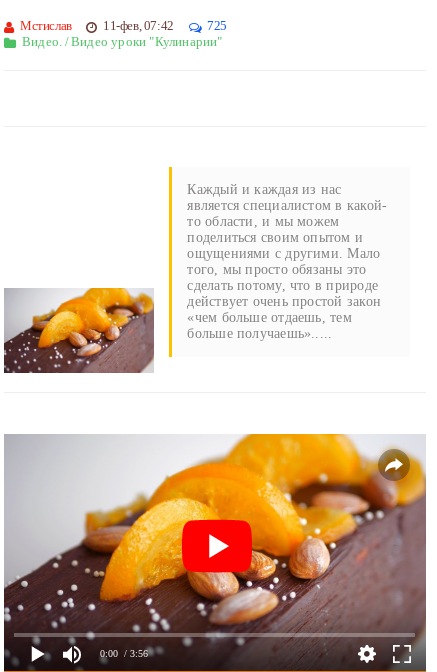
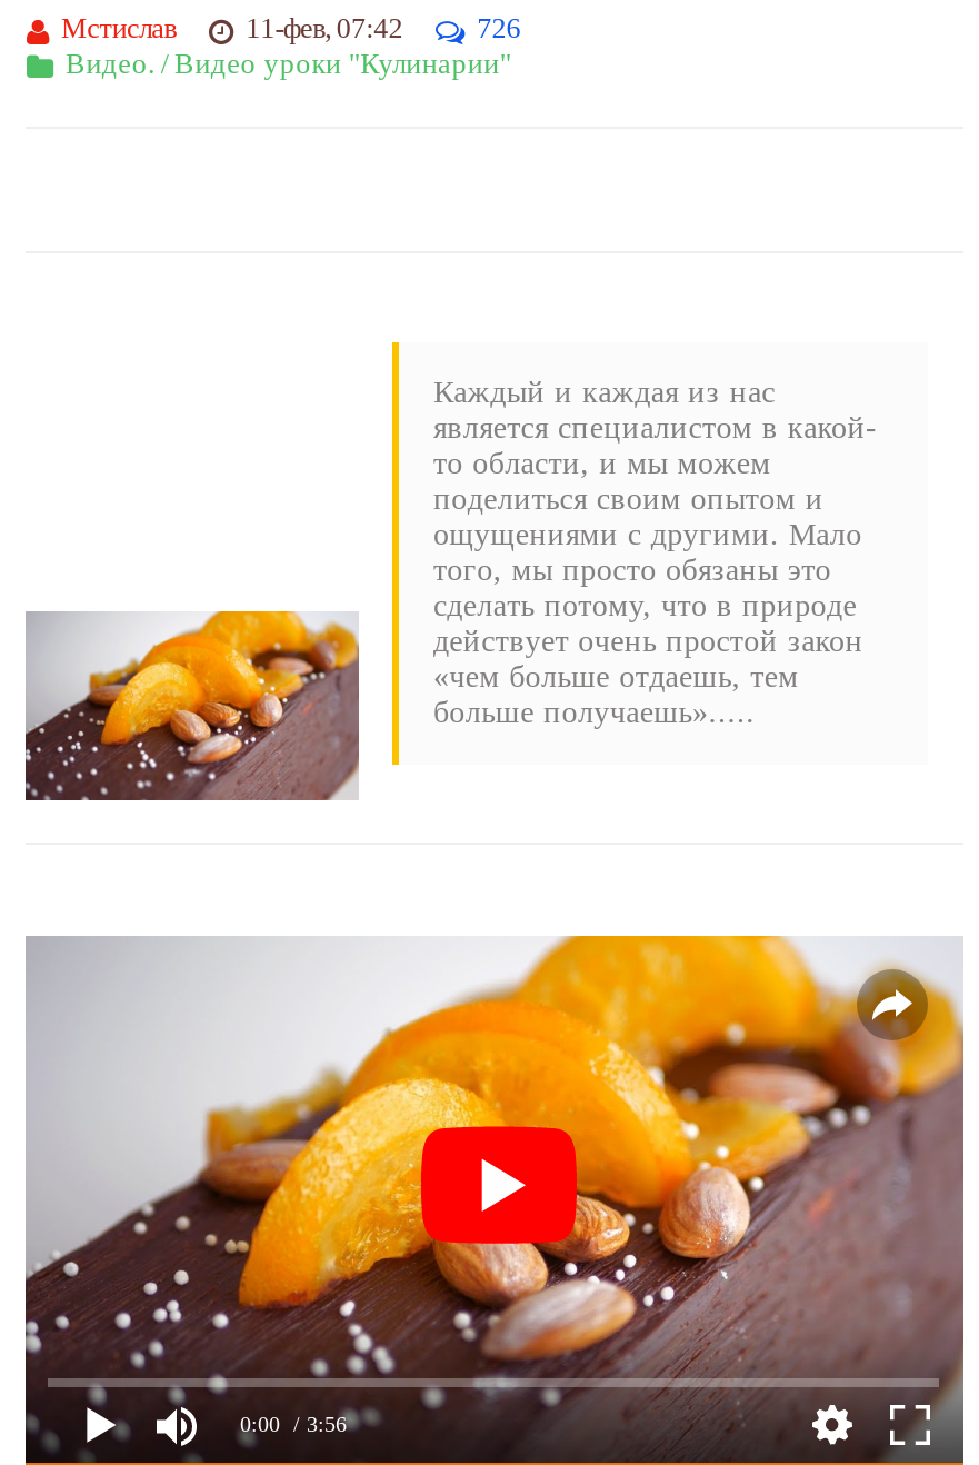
[207,18,227,33] 725 -> [477,12,521,45] 726

